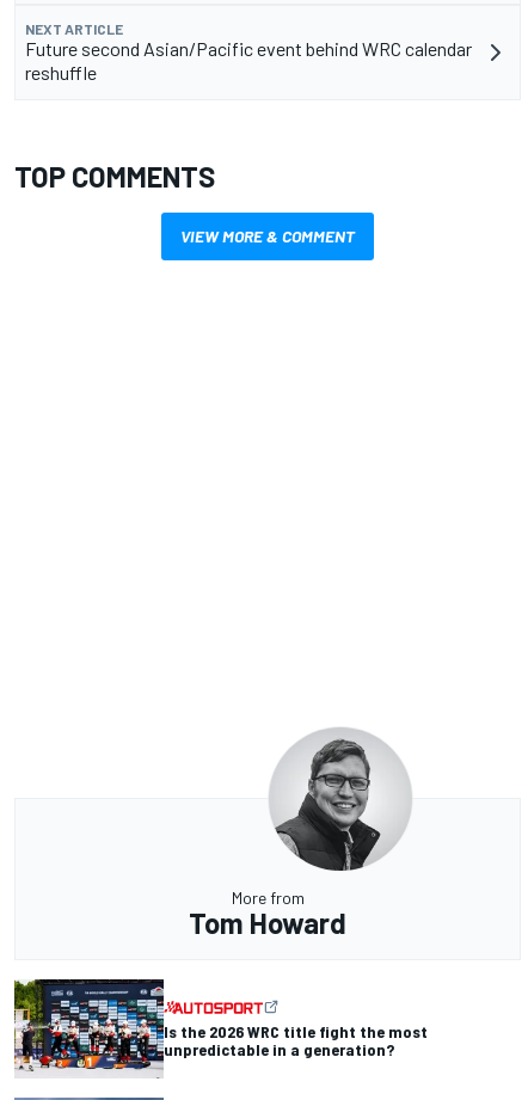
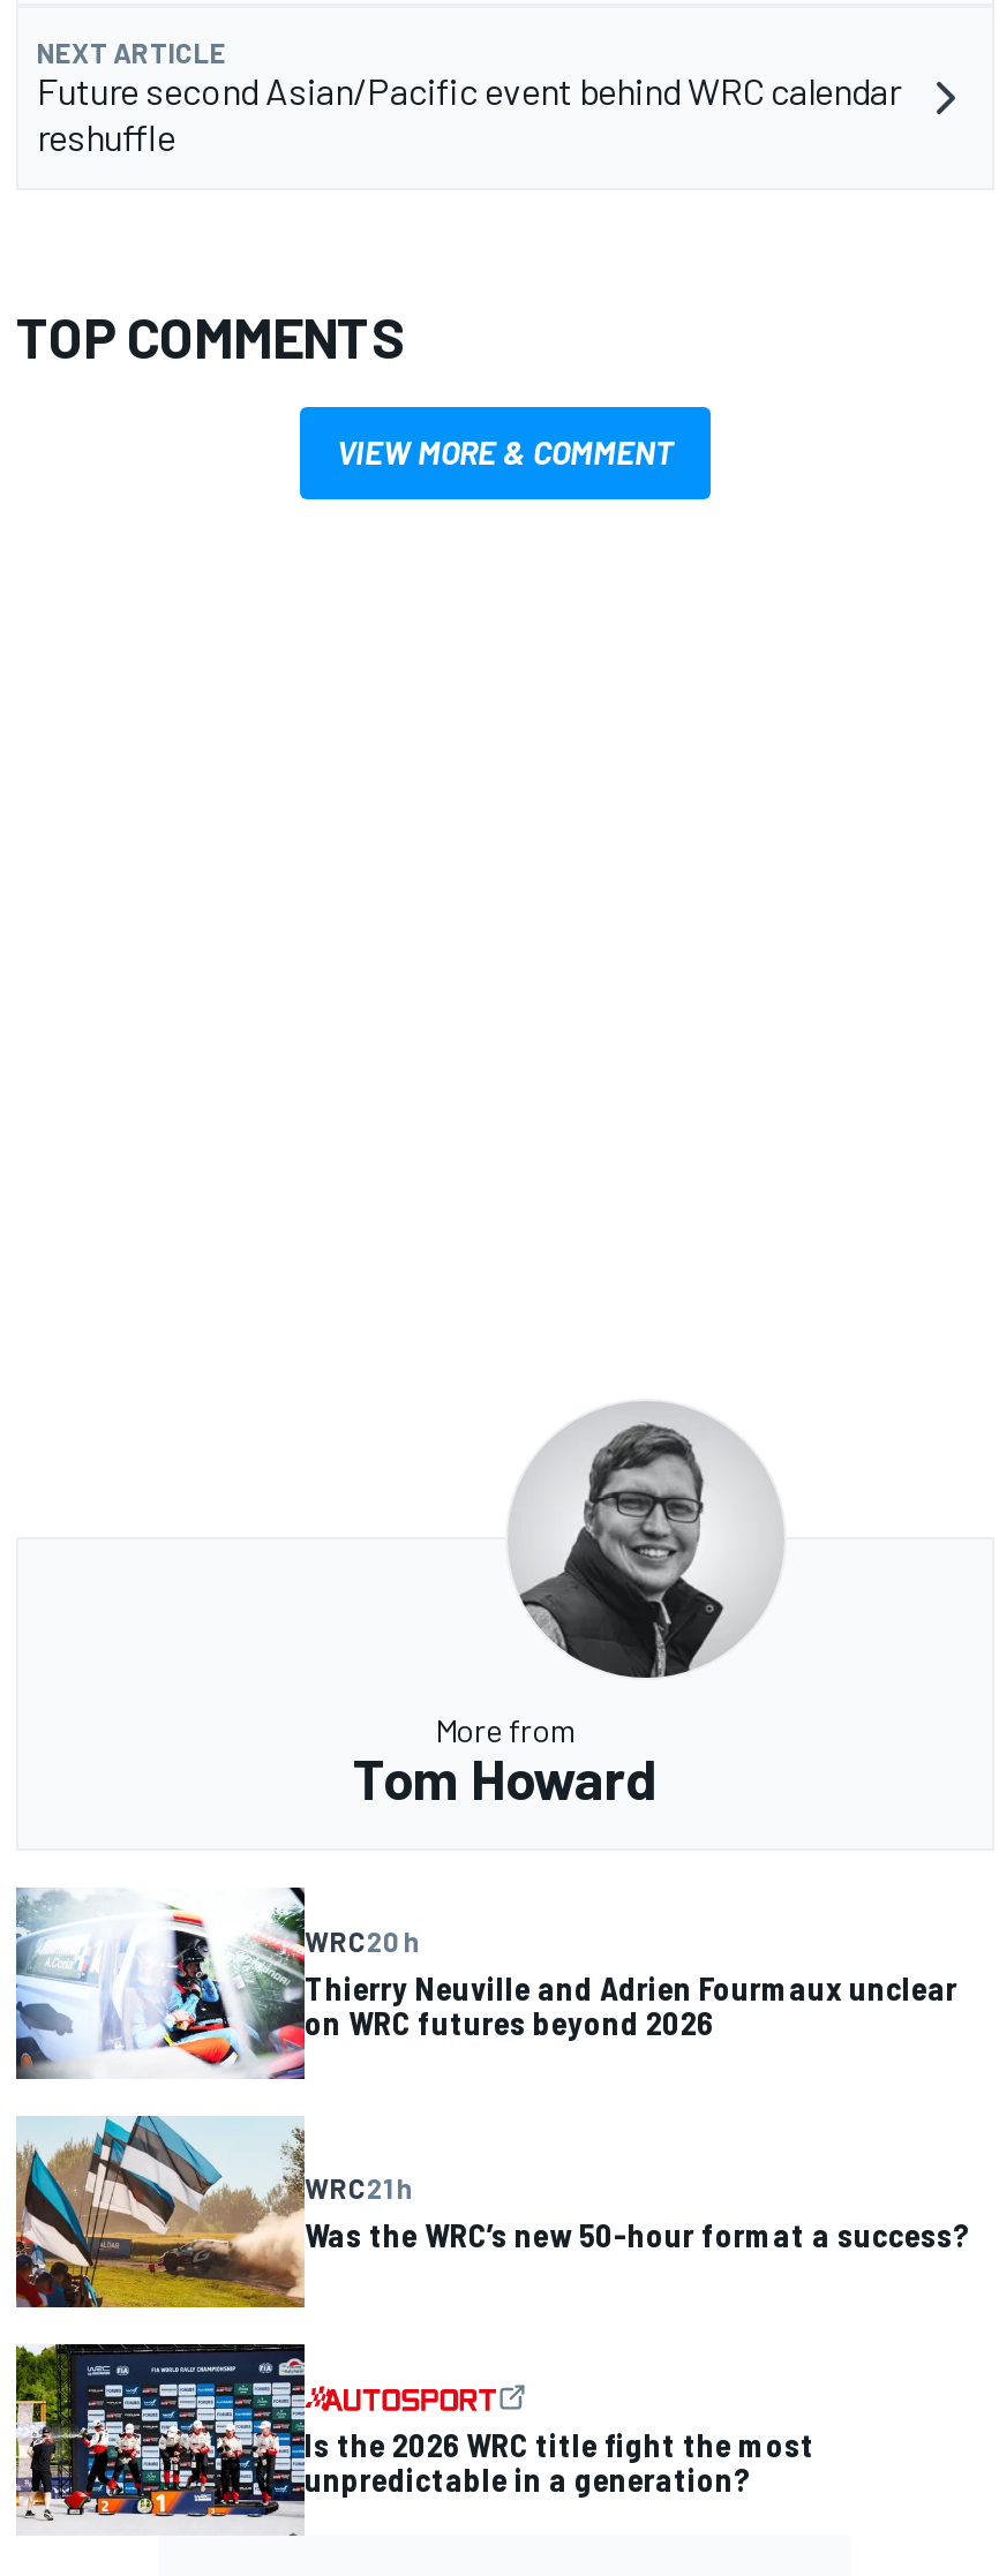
none -> [14,1888,957,2081] [image] | WRC20 h | Thierry Neuville and Adrien Fourmaux unclear | on WRC futures beyond 2026
none -> [14,2116,969,2310] [image] | WRC21 h | Was the WRC’s new 50-hour format a success?

